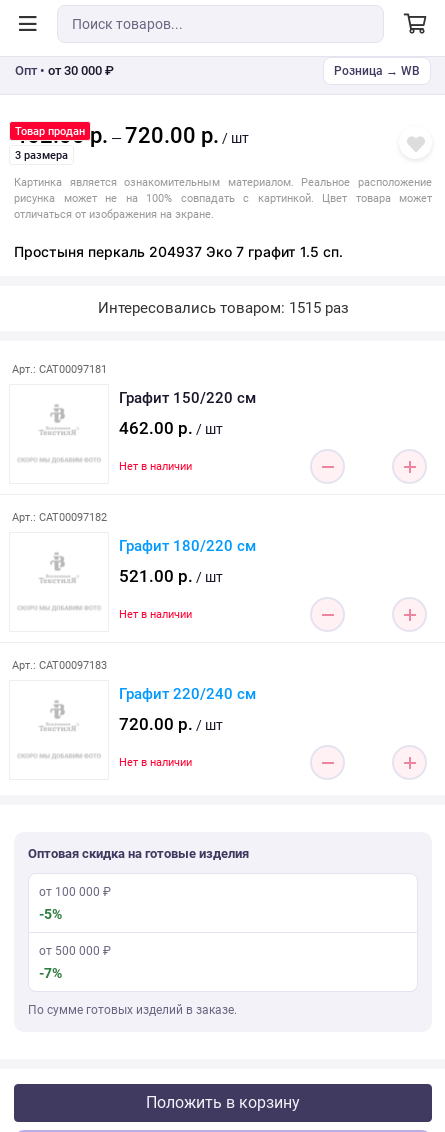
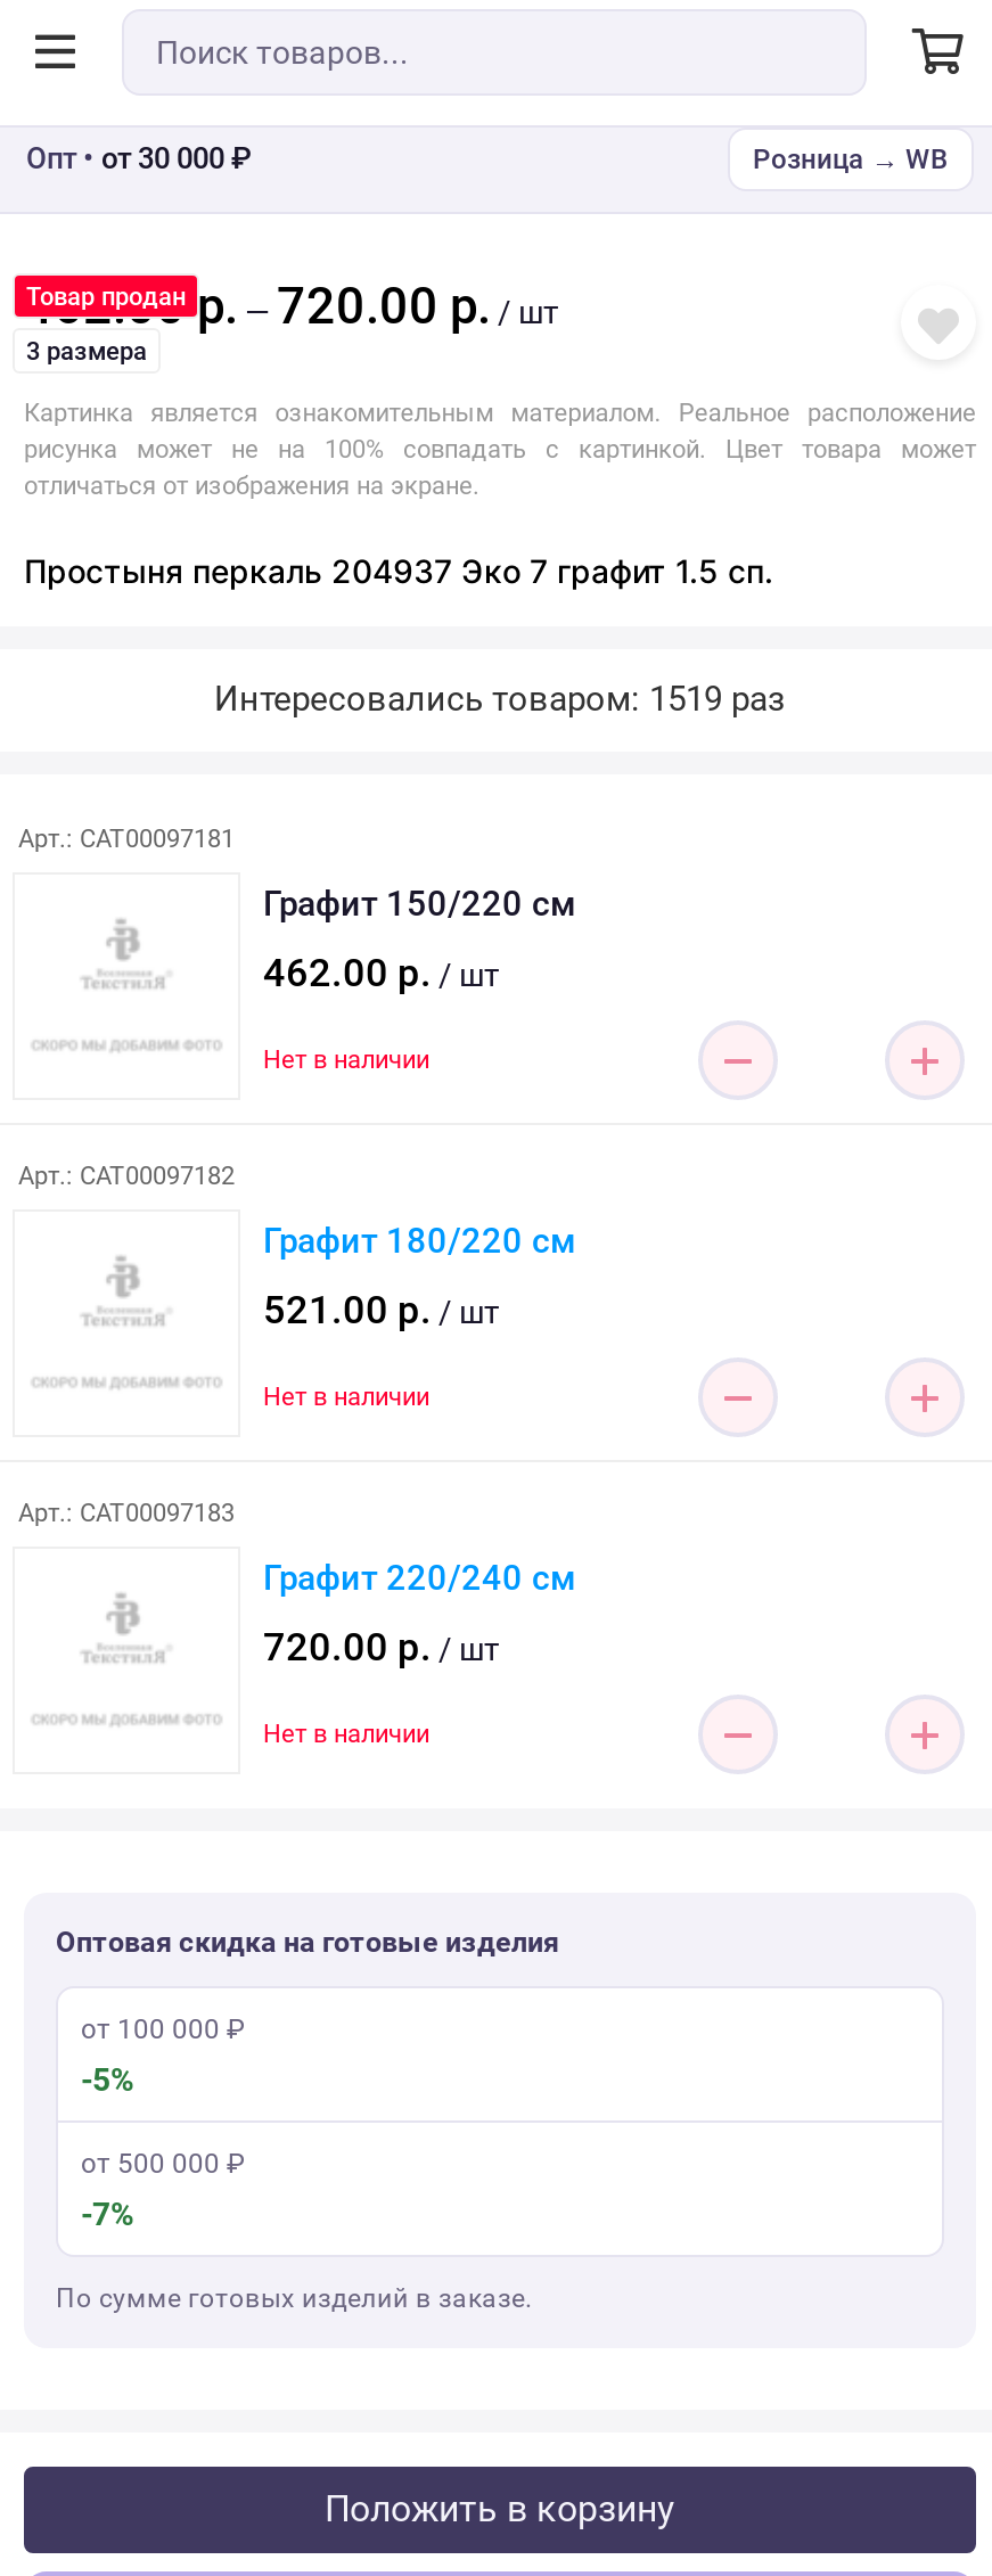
[97,299,348,317] Интересовались товаром: 1515 раз -> [214,679,786,720] Интересовались товаром: 1519 раз

